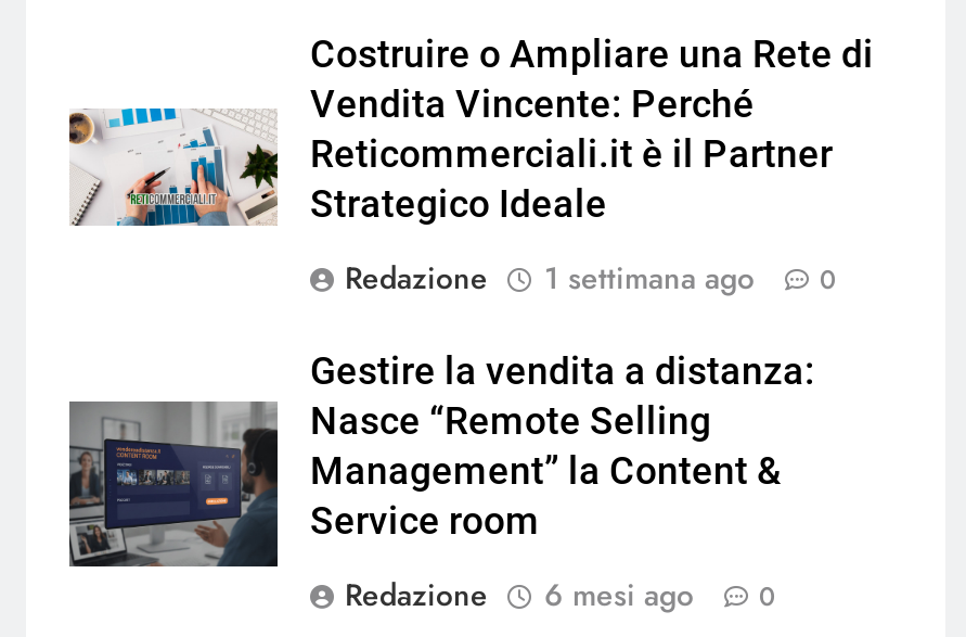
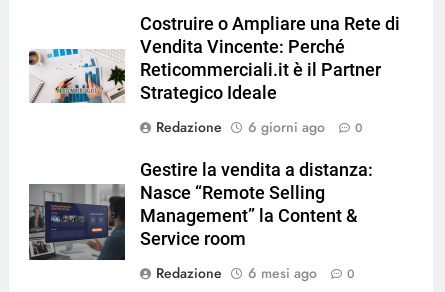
[544,256,755,299] 1 settimana ago -> [248,117,325,137] 6 giorni ago

